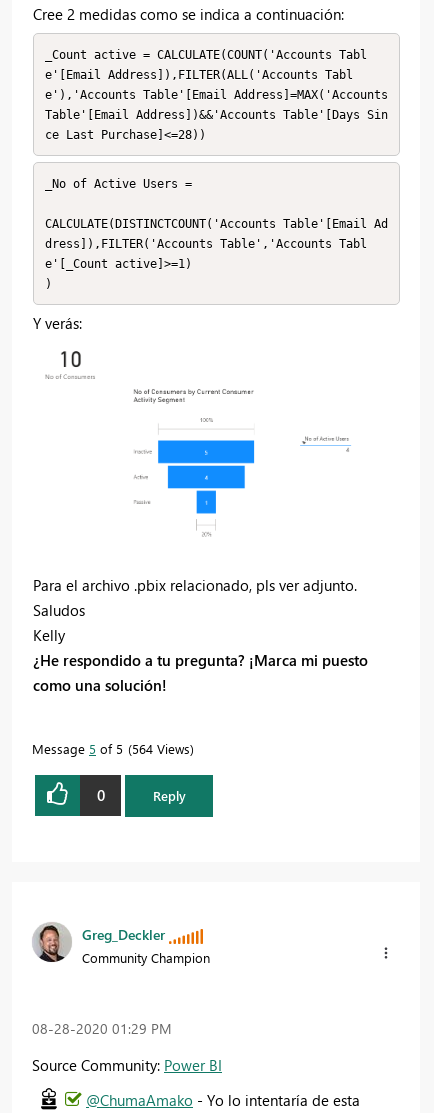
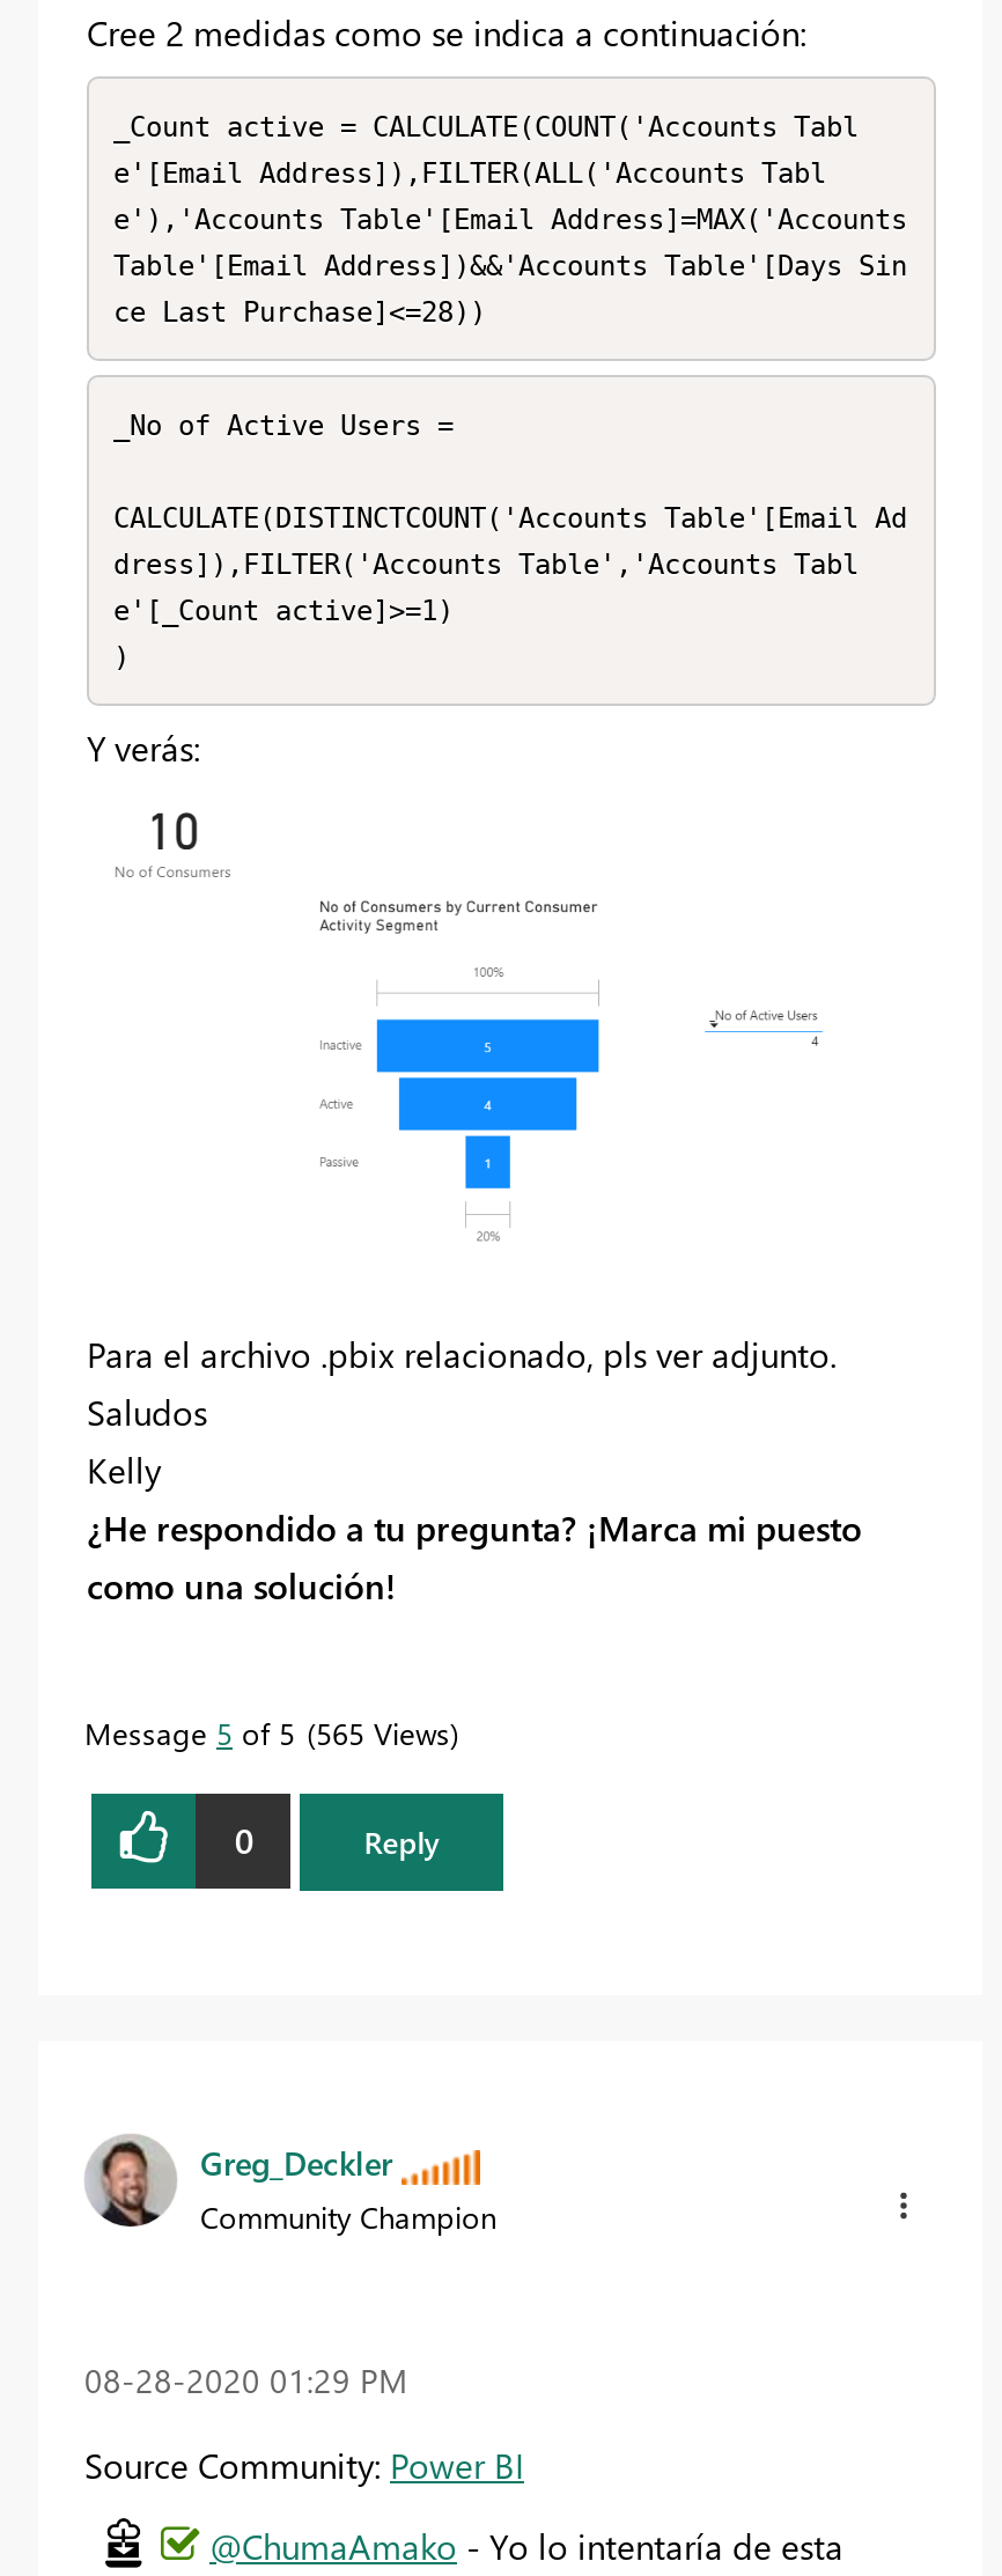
[32,740,190,757] Message 5 of 5 564 Views -> [84,1712,450,1751] Message 5 of 5 565 Views

